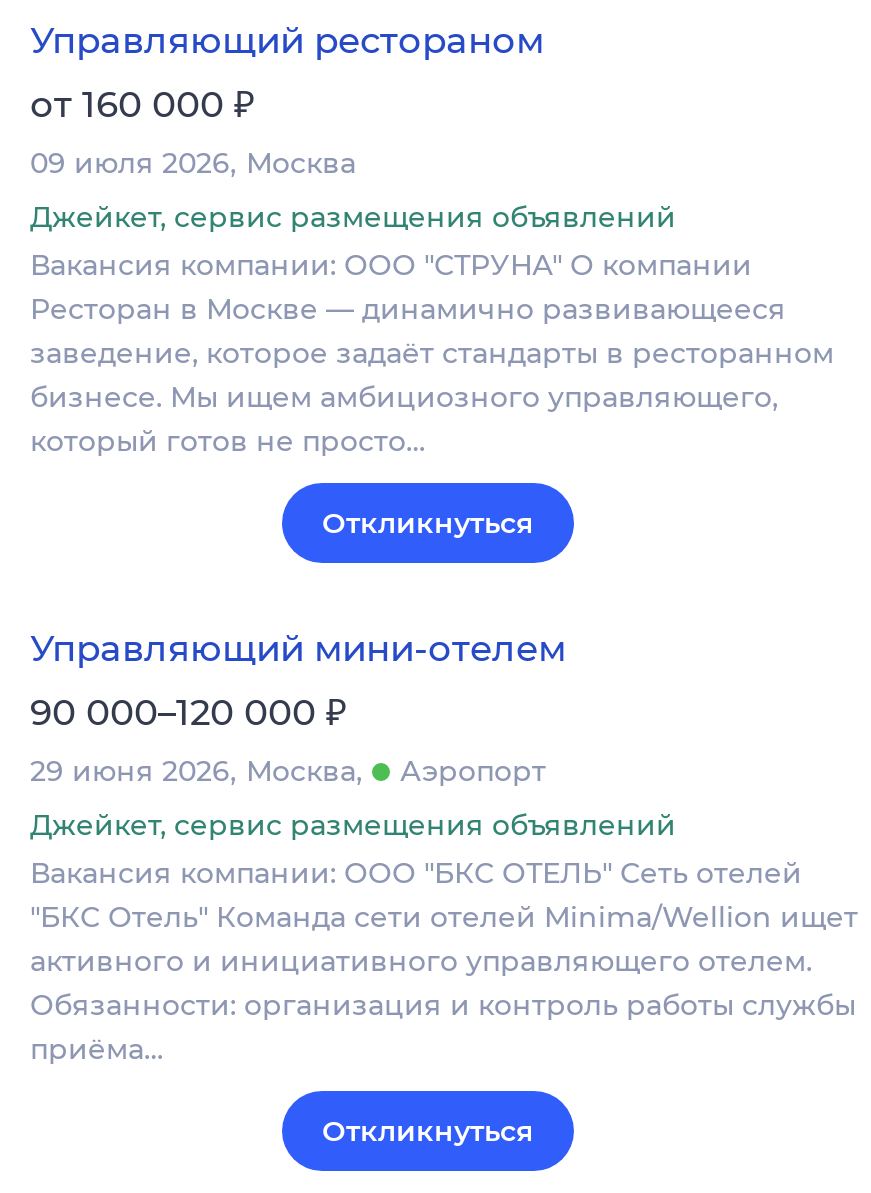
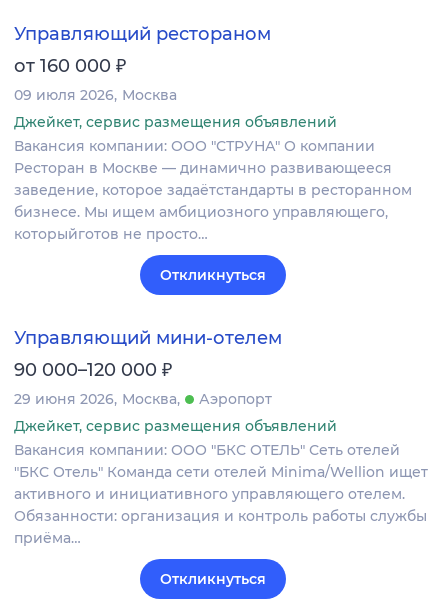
[30,335,834,371] заведение, которое задаёт стандарты в ресторанном -> [14,181,412,199] заведение, которое задаётстандарты в ресторанном
[30,423,426,459] который готов не просто… -> [14,225,208,243] которыйготов не просто…

